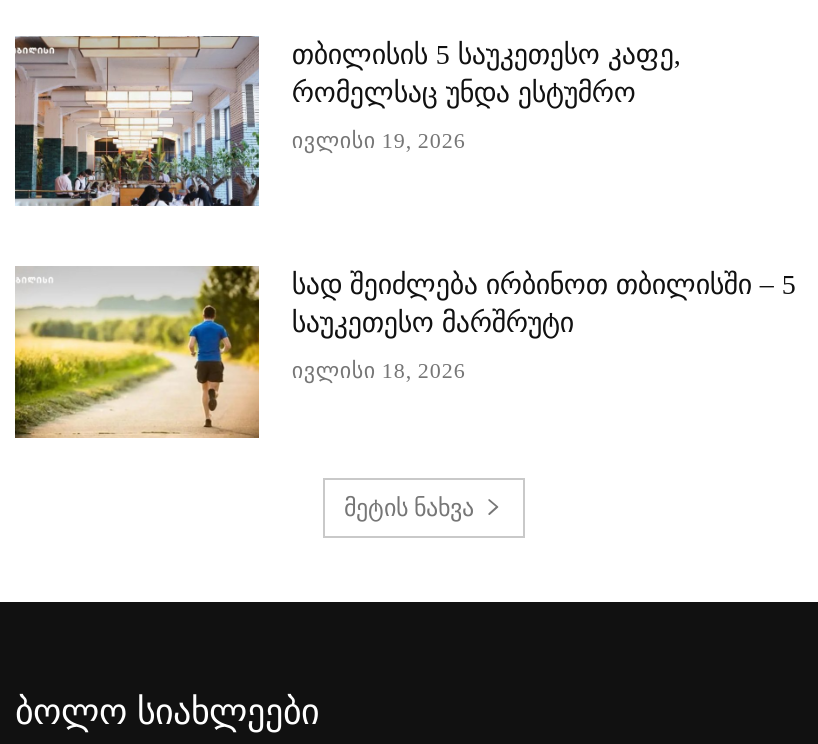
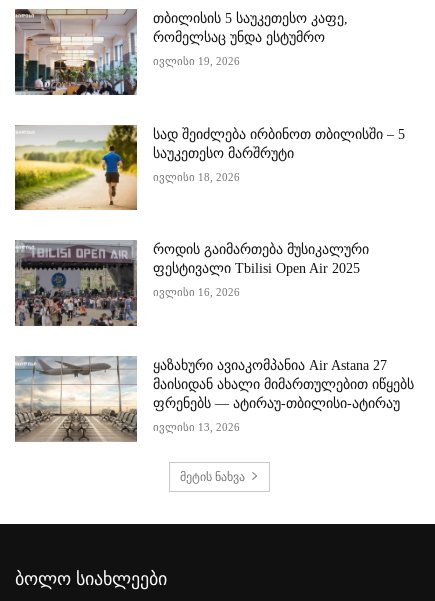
none -> [14,240,369,327] [image] | როდის გაიმართება მუსიკალური | ფესტივალი Tbilisi Open Air 2025 | ივლისი 16, 2026
none -> [14,355,414,443] [image] | ყაზახური ავიაკომპანია Air Astana 27 | მაისიდან ახალი მიმართულებით იწყებს | ფრენებს — ატირაუ-თბილისი-ატირაუ | ივლისი 13, 2026

